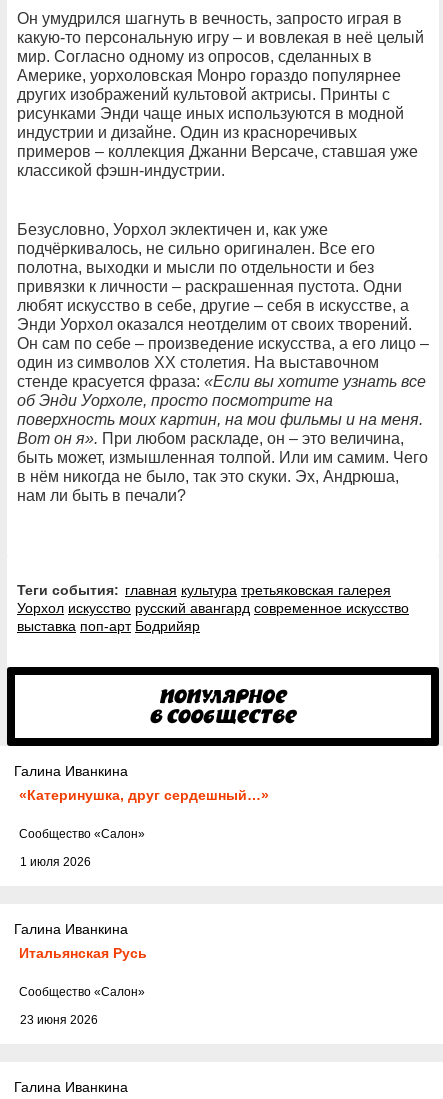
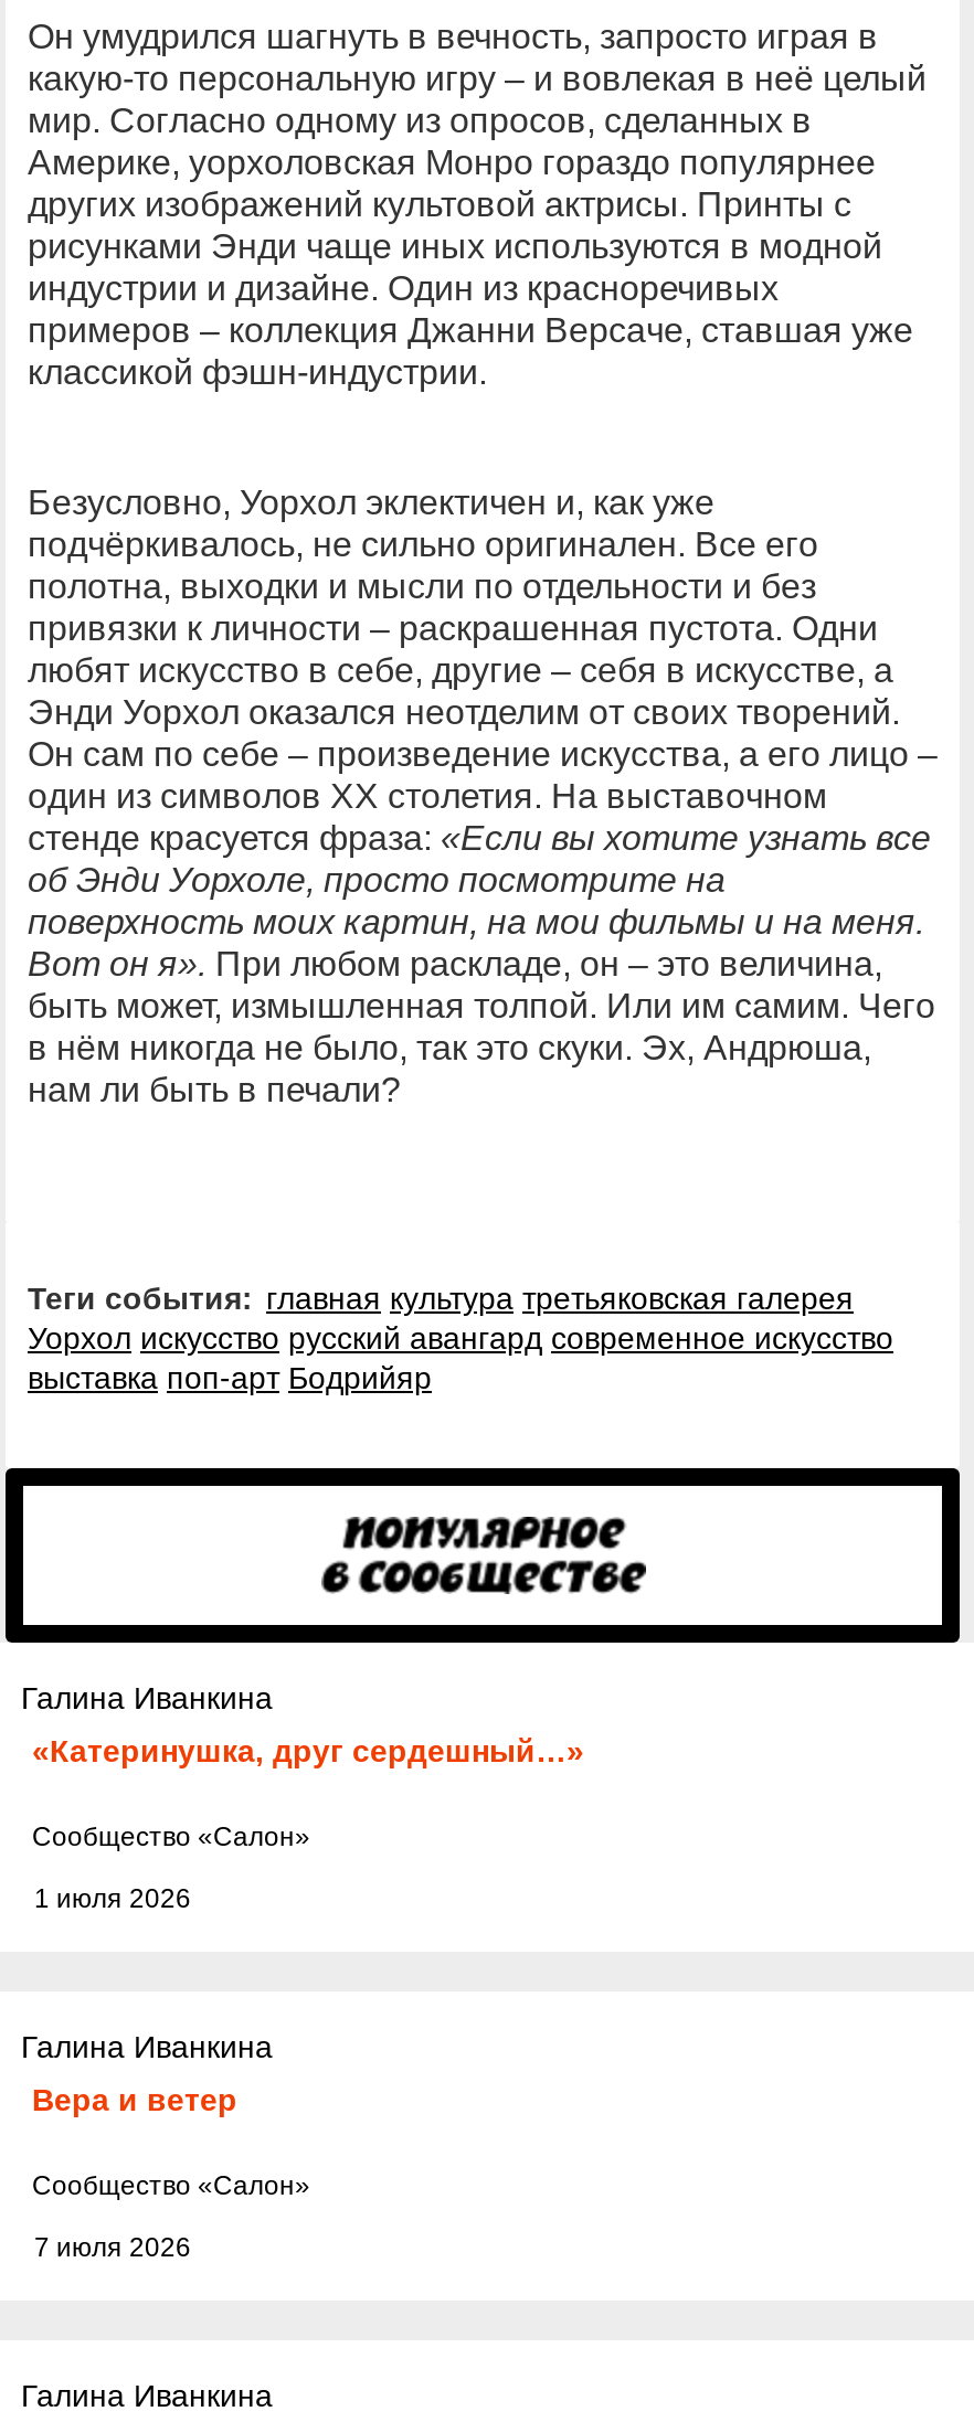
[19,945,147,961] Итальянская Русь -> [32,2082,237,2117] Вера и ветер
[20,1013,98,1027] 23 июня 2026 -> [34,2232,191,2263] 7 июля 2026

